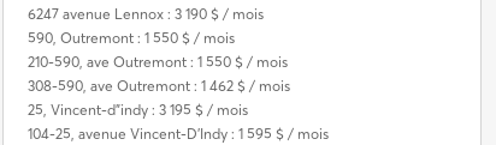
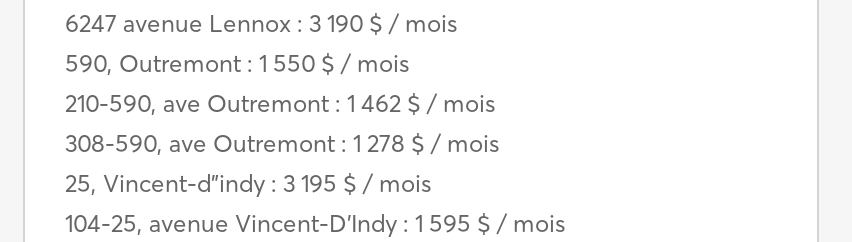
[28,52,288,70] 210-590, ave Outremont : 1 550 $ / mois -> [65,87,495,117] 210-590, ave Outremont : 1 462 $ / mois
[28,76,290,94] 308-590, ave Outremont : 1 462 $ / mois -> [65,127,499,157] 308-590, ave Outremont : 1 278 $ / mois

